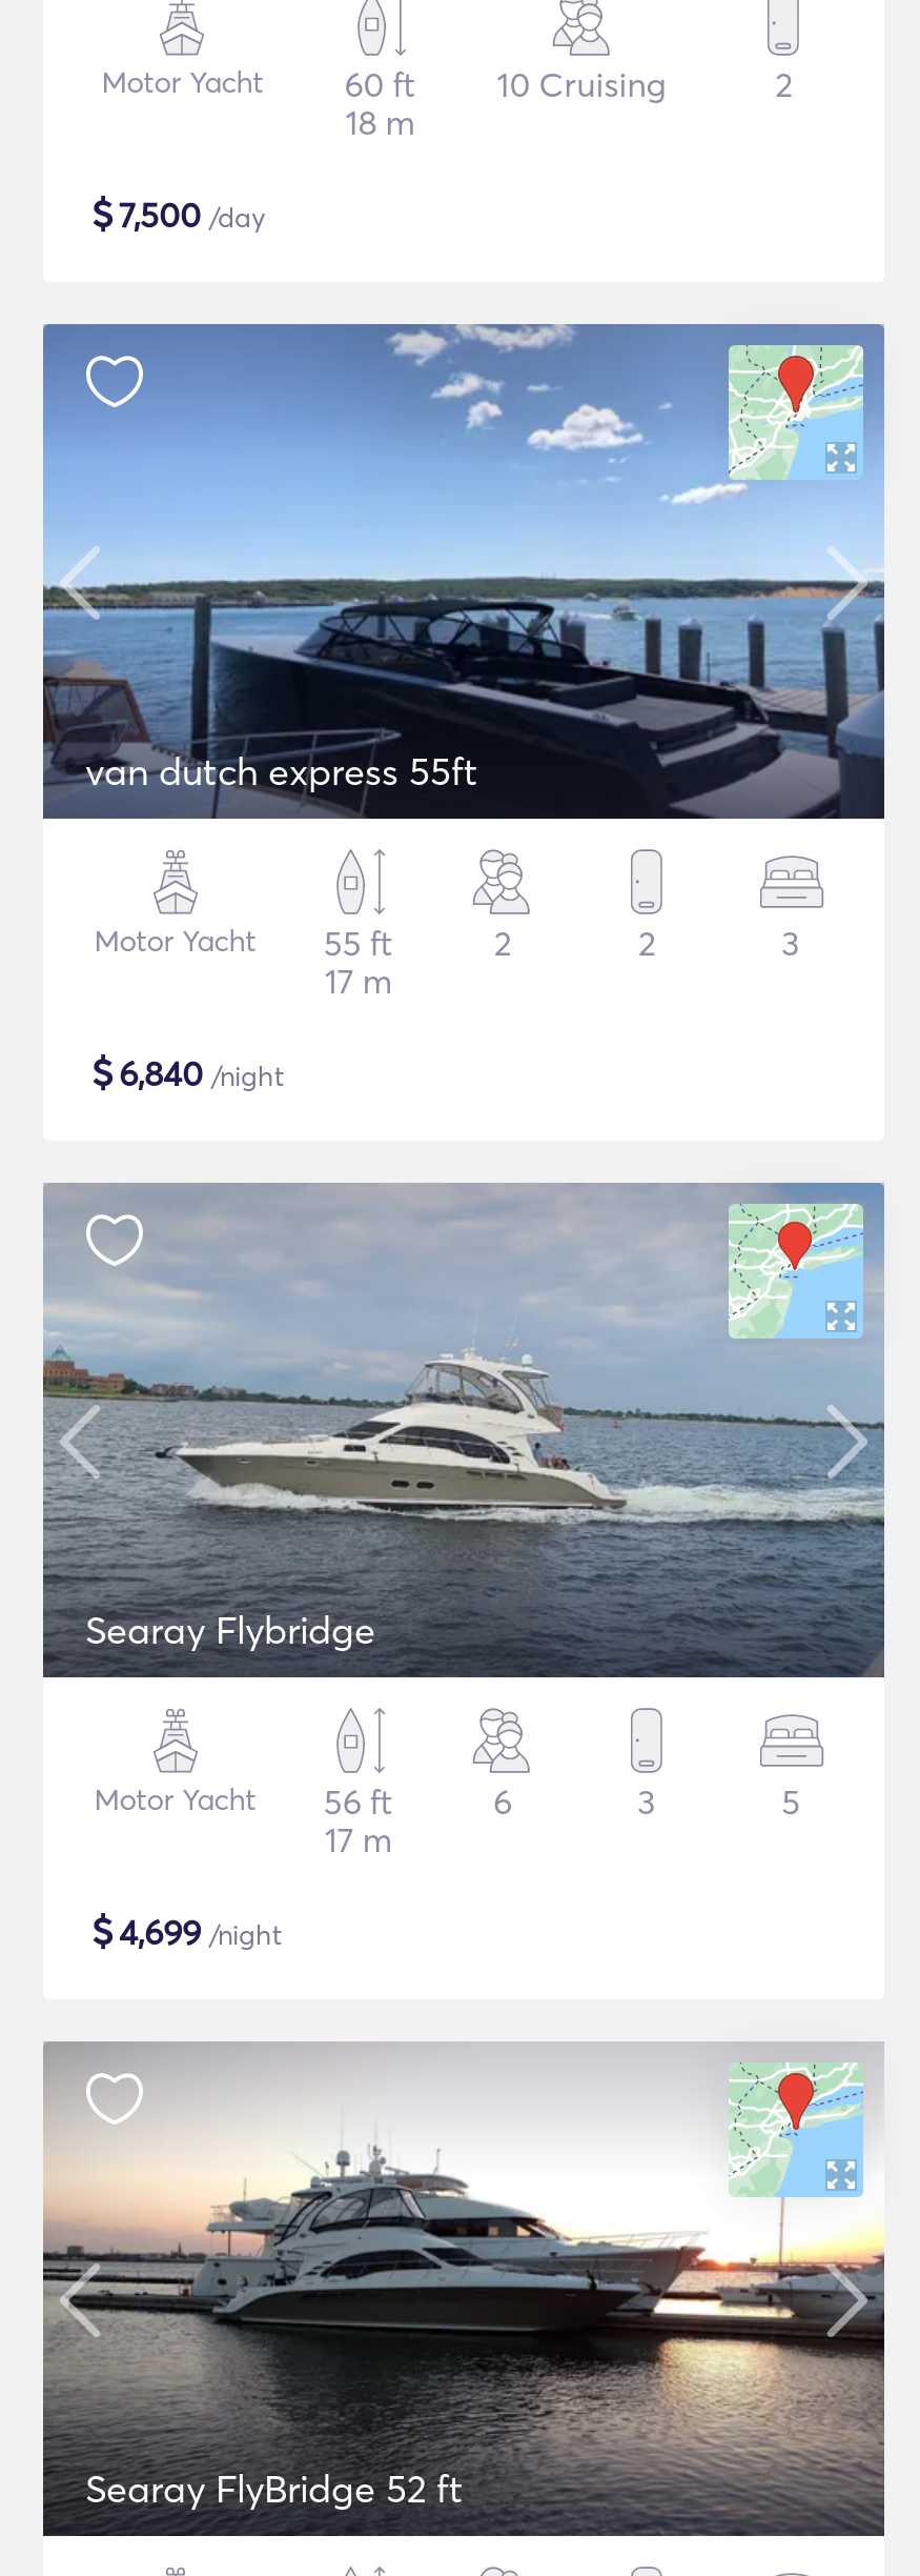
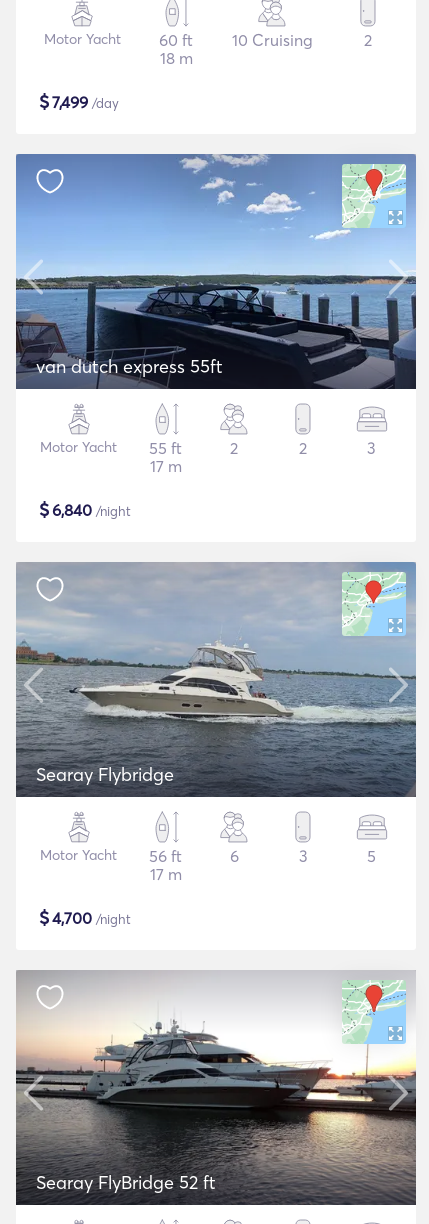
[91,189,266,238] $7,500 /day -> [39,90,119,113] $7,499 /day
[91,1907,283,1955] $4,699 /night -> [39,906,131,929] $4,700 /night

